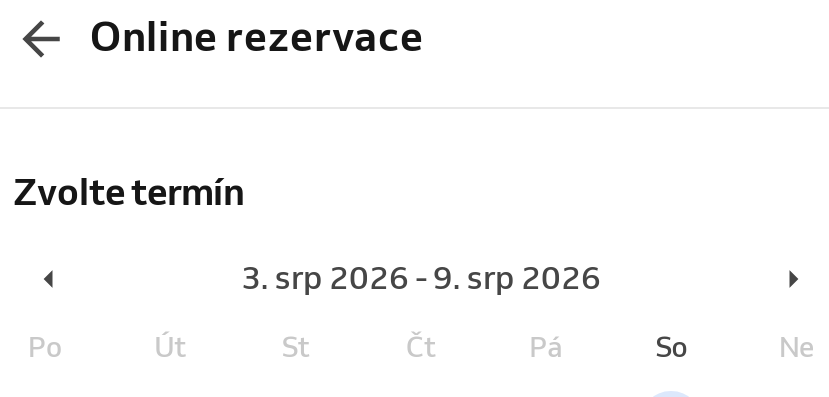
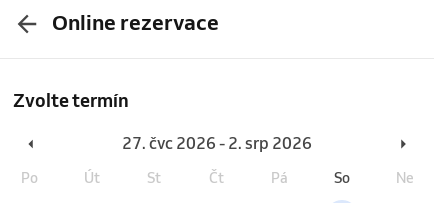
[241,257,601,297] 3. srp 2026 - 9. srp 2026 -> [122,133,312,153] 27. čvc 2026 - 2. srp 2026

